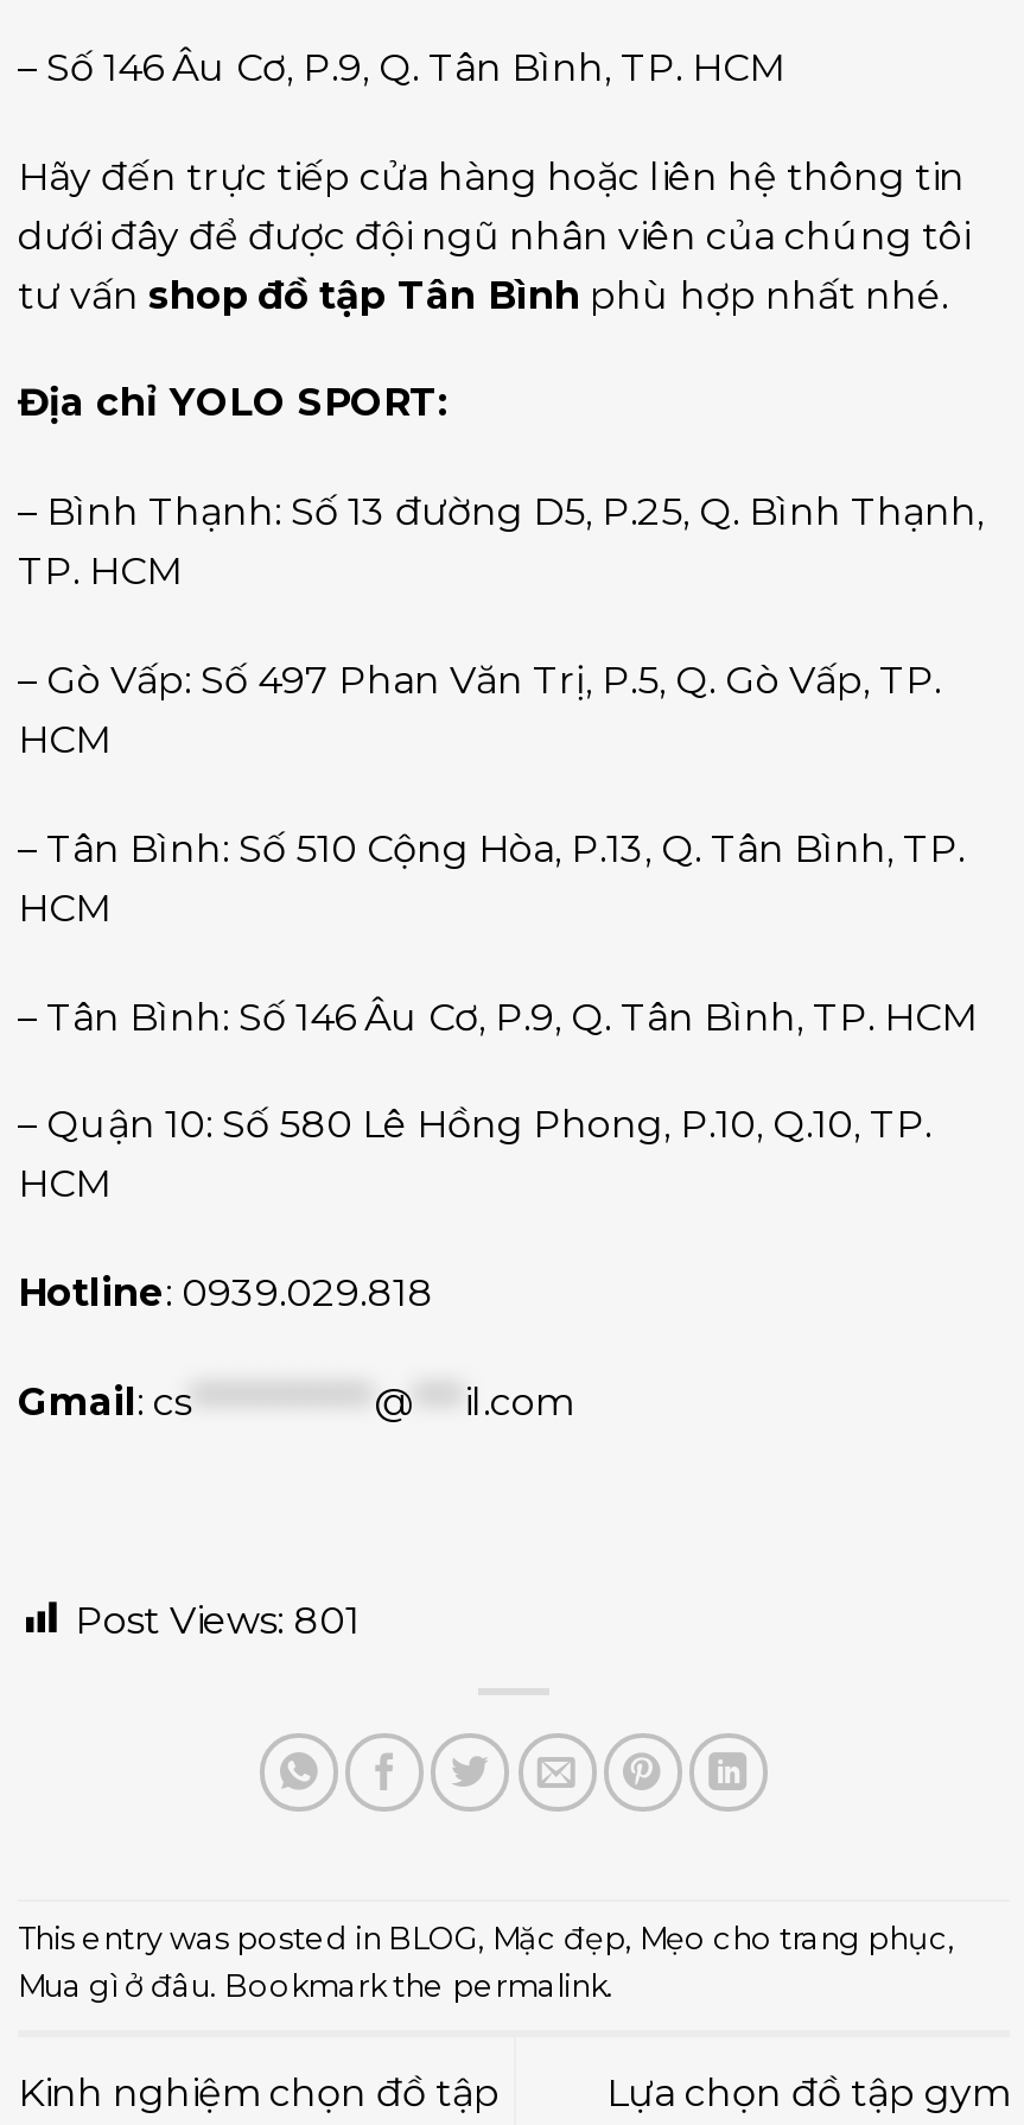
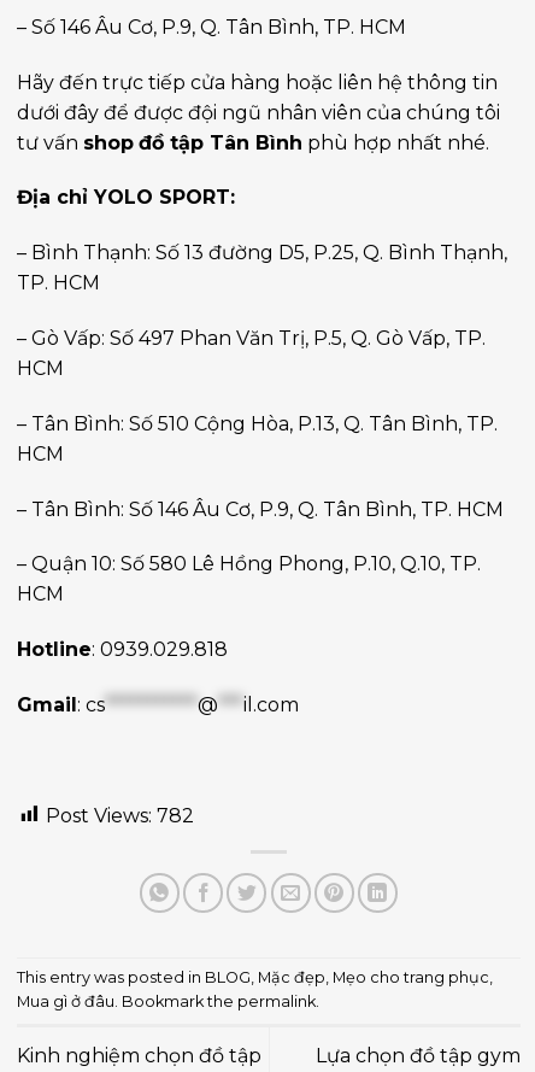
[75,1597,360,1642] Post Views: 801 -> [46,804,194,827] Post Views: 782

